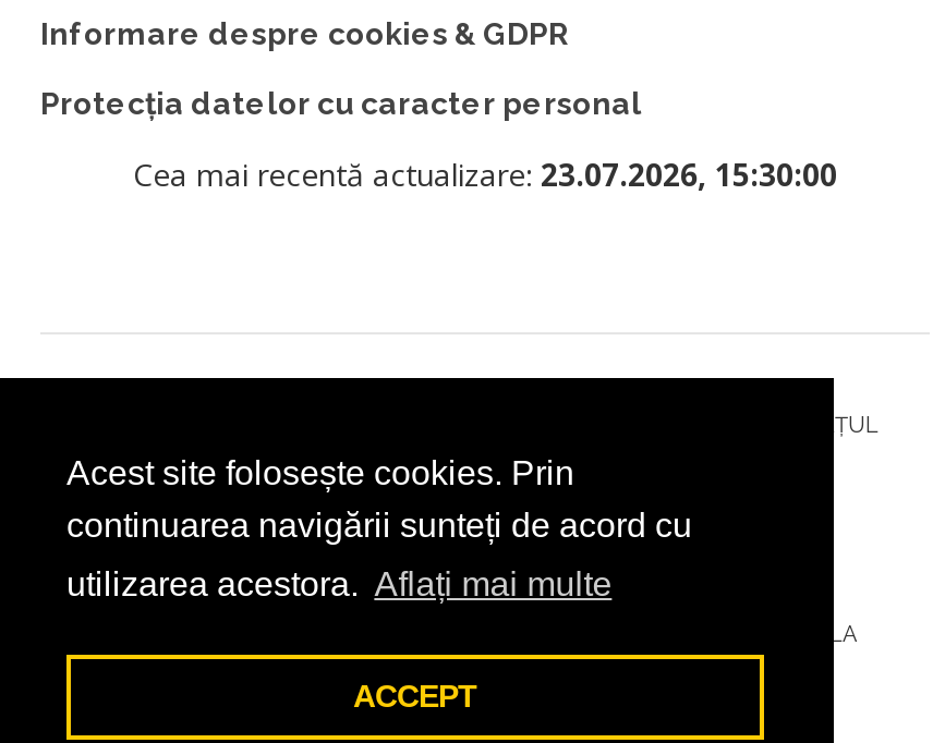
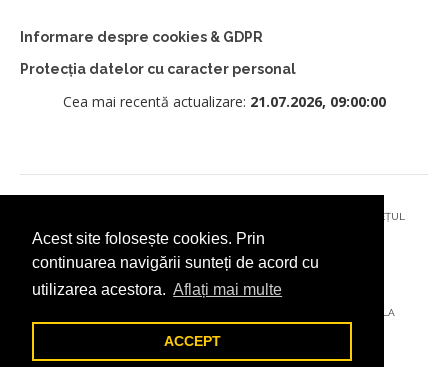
[133,153,837,194] Cea mai recentă actualizare: 23.07.2026, 15:30:00 -> [62,92,385,111] Cea mai recentă actualizare: 21.07.2026, 09:00:00

